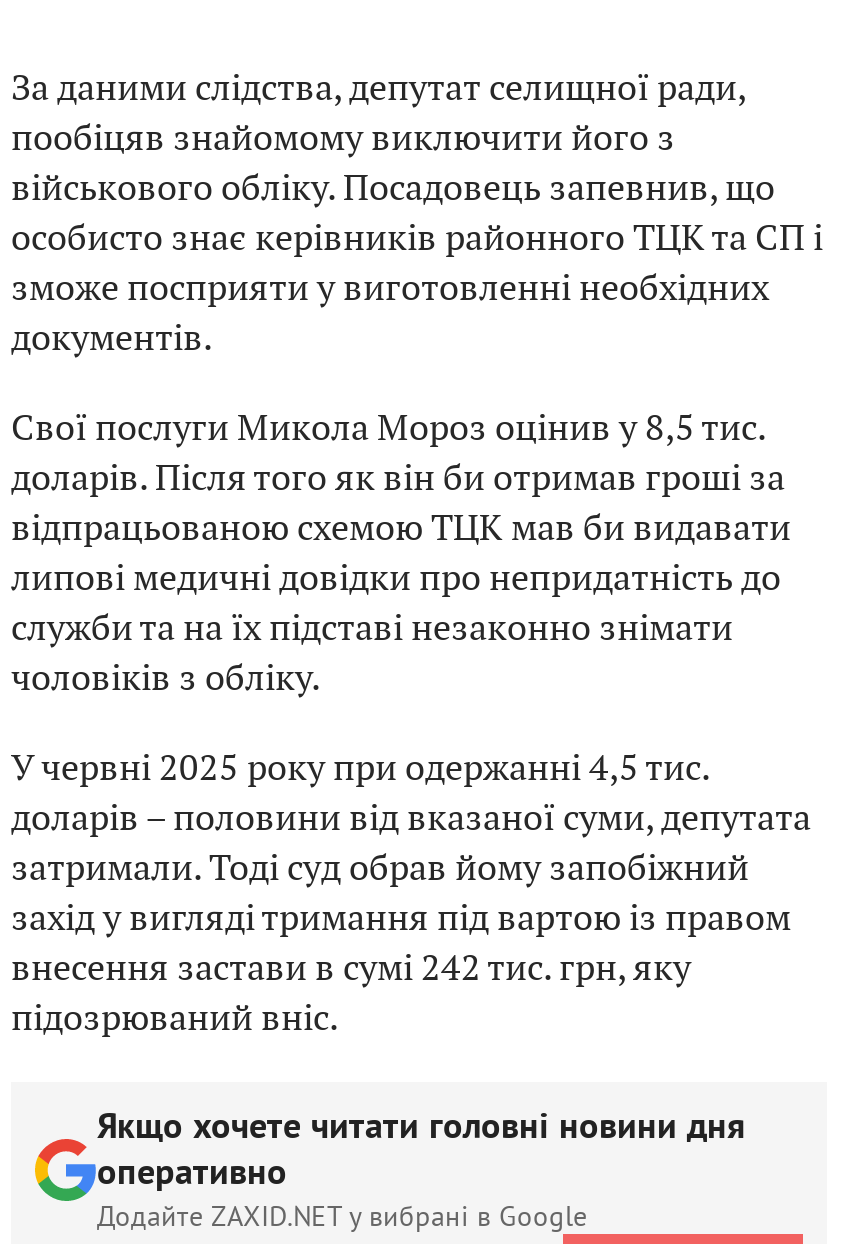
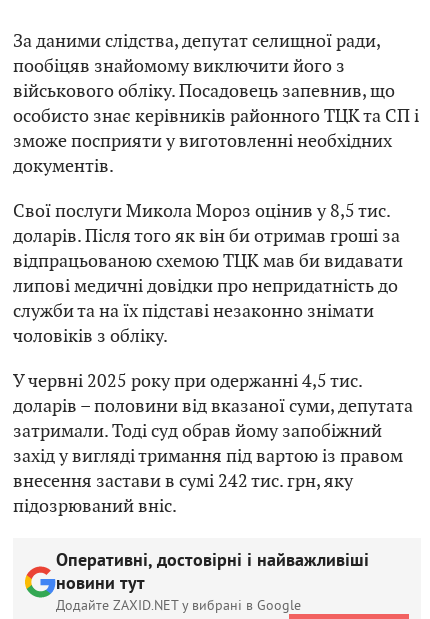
[97,1106,745,1198] Якщо хочете читати головні новини дня | оперативно -> [56,550,369,596] Оперативні, достовірні і найважливіші | новини тут

